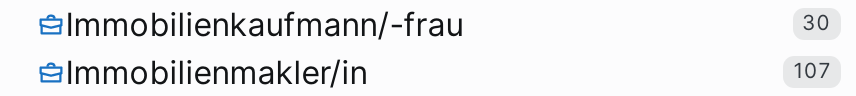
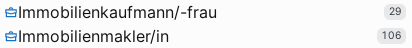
[802,10,831,36] 30 -> [388,5,401,18] 29
[793,58,831,84] 107 -> [382,29,401,42] 106

